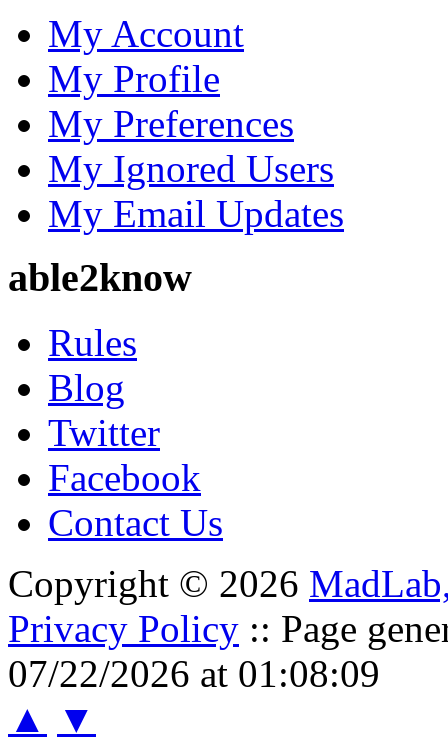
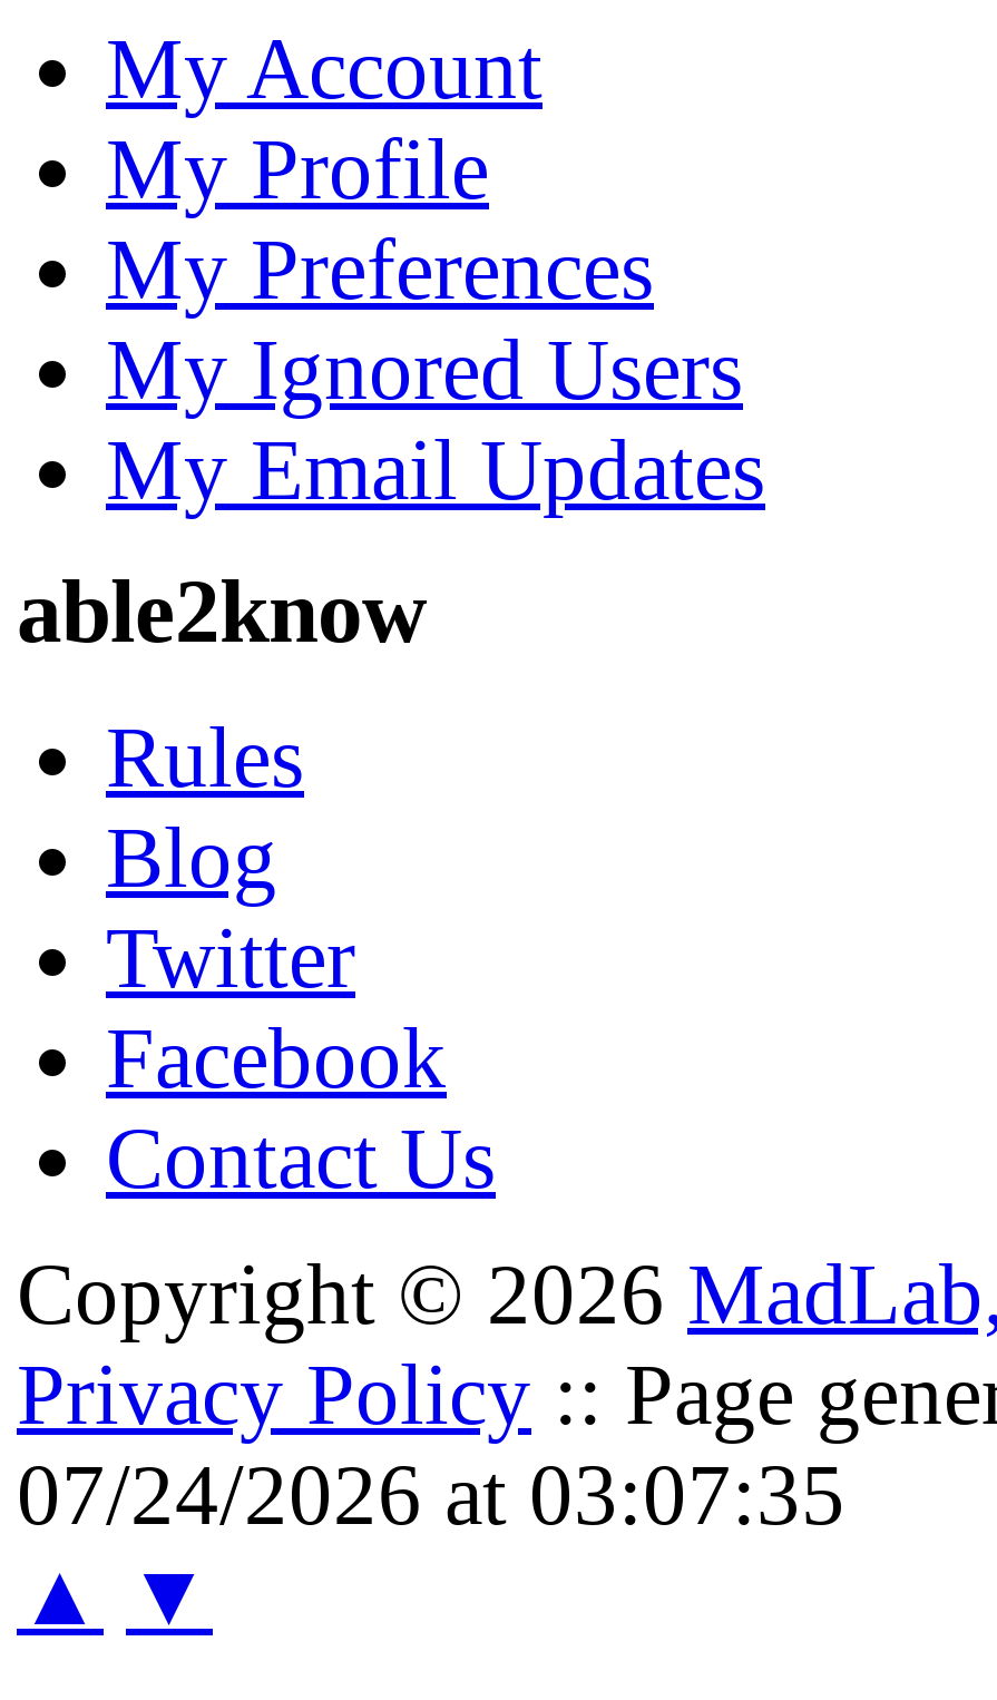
[8,652,380,695] 07/22/2026 at 01:08:09 -> [17,1446,846,1542] 07/24/2026 at 03:07:35

